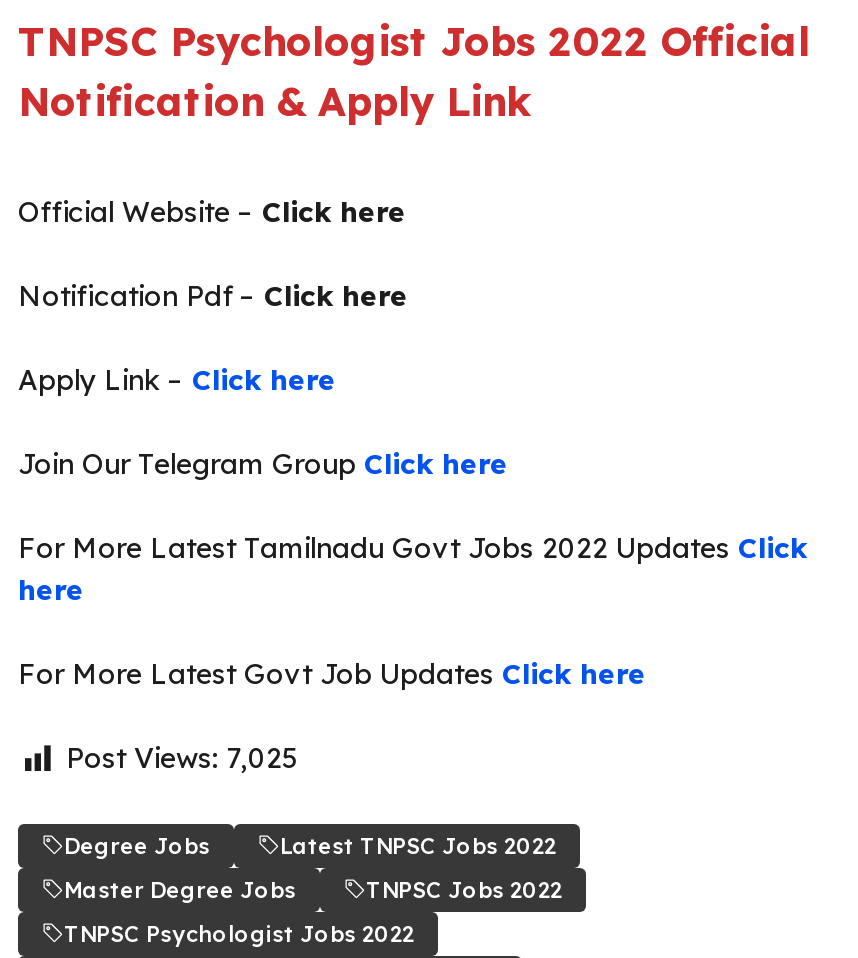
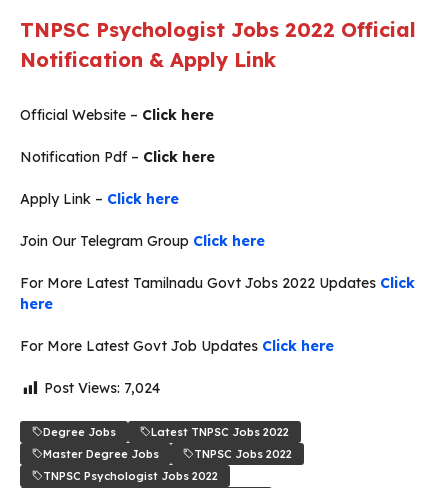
[66,740,298,776] Post Views: 7,025 -> [44,379,160,397] Post Views: 7,024

